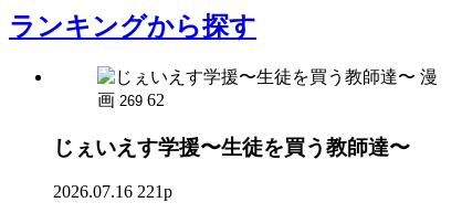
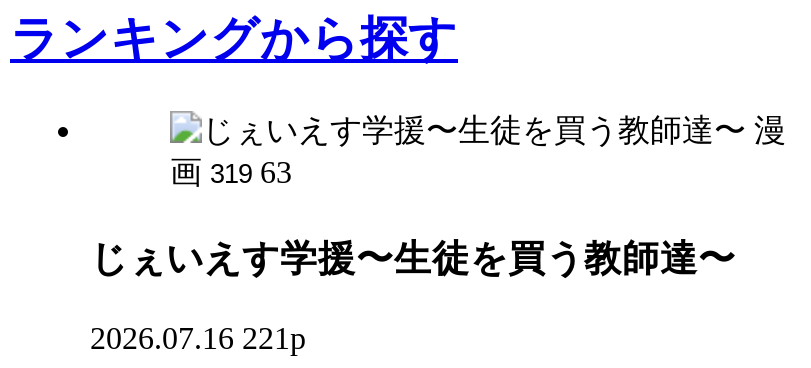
[97,90,165,109] 画 269 62 -> [170,155,292,189] 画 319 63

